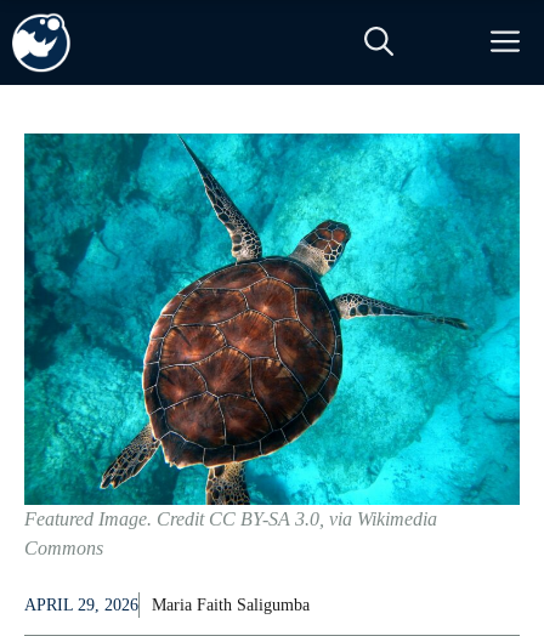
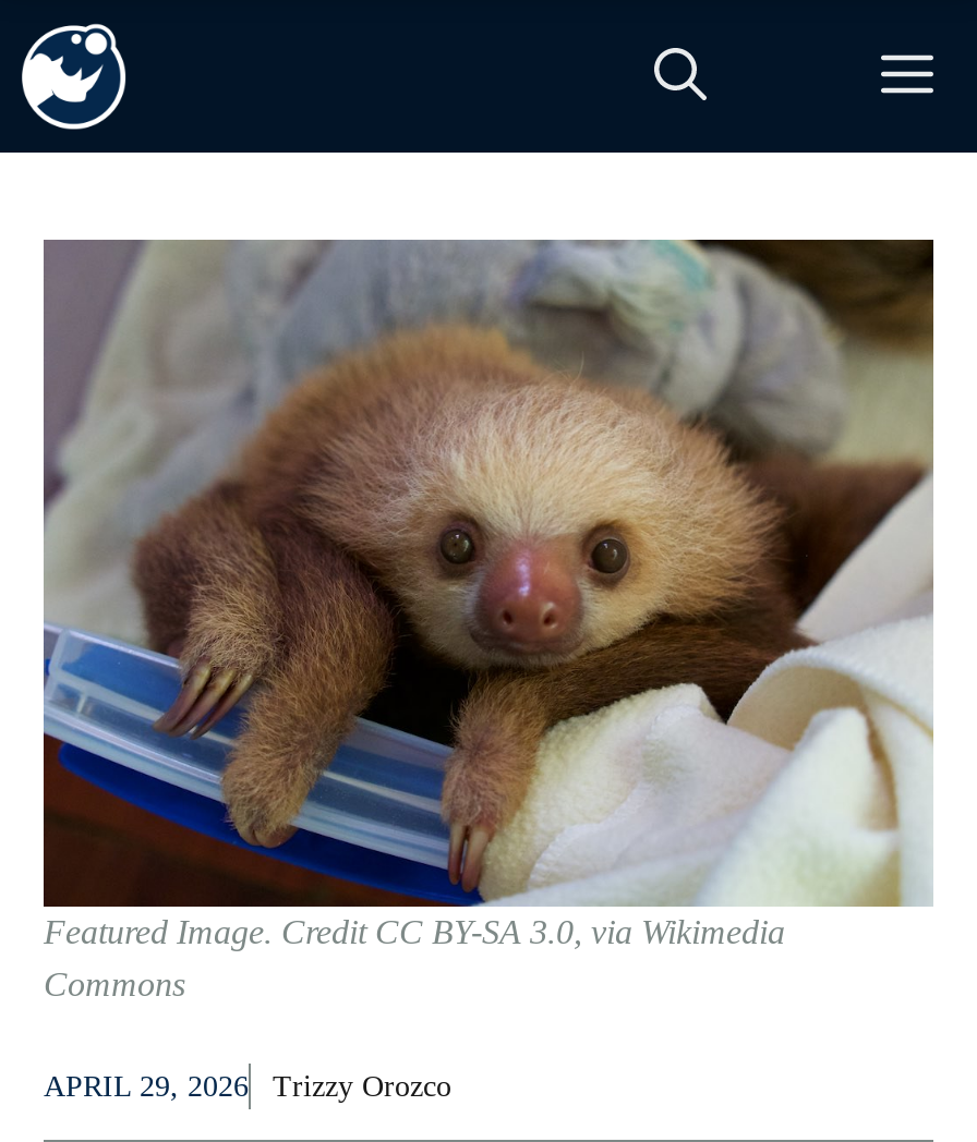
[23,132,521,506] [image] -> [41,238,936,909] [image]
[152,596,310,614] Maria Faith Saligumba -> [273,1070,451,1103] Trizzy Orozco

